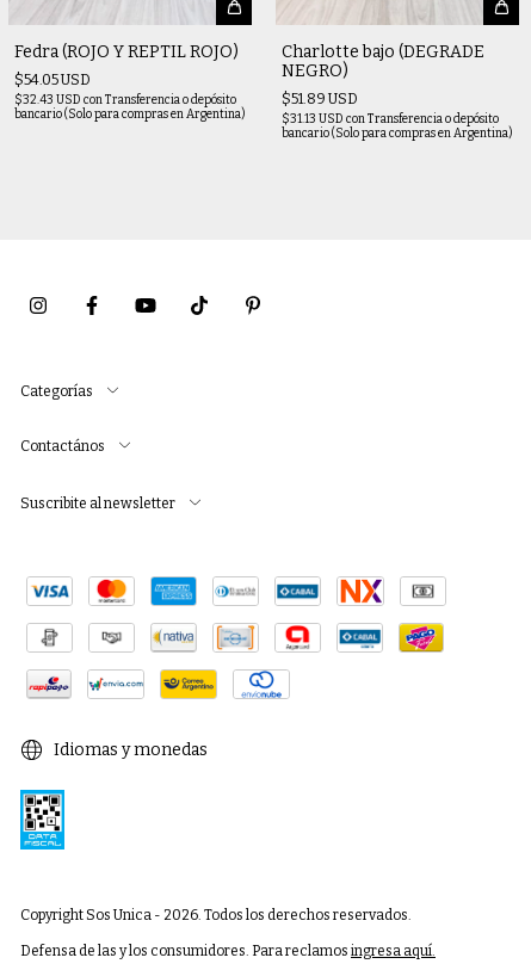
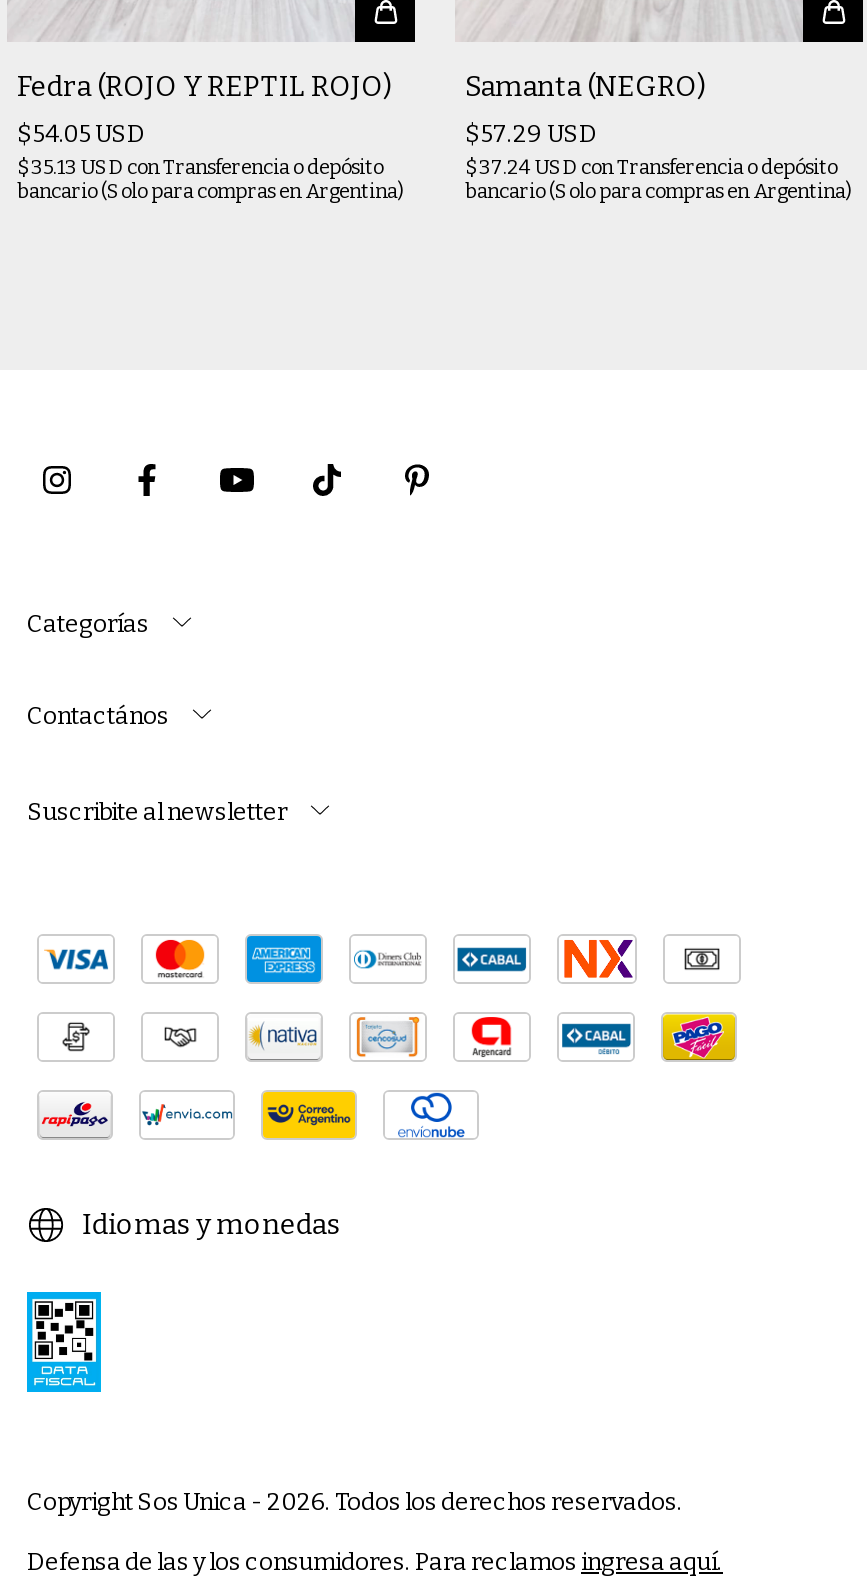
[282,42,484,81] Charlotte bajo (DEGRADE | NEGRO) -> [465,70,707,104] Samanta (NEGRO)
[14,93,236,107] $32.43 USD con Transferencia o depósito -> [17,156,383,180] $35.13 USD con Transferencia o depósito
[282,91,499,126] $51.89 USD | $31.13 USD con Transferencia o depósito -> [465,120,837,180] $57.29 USD | $37.24 USD con Transferencia o depósito

